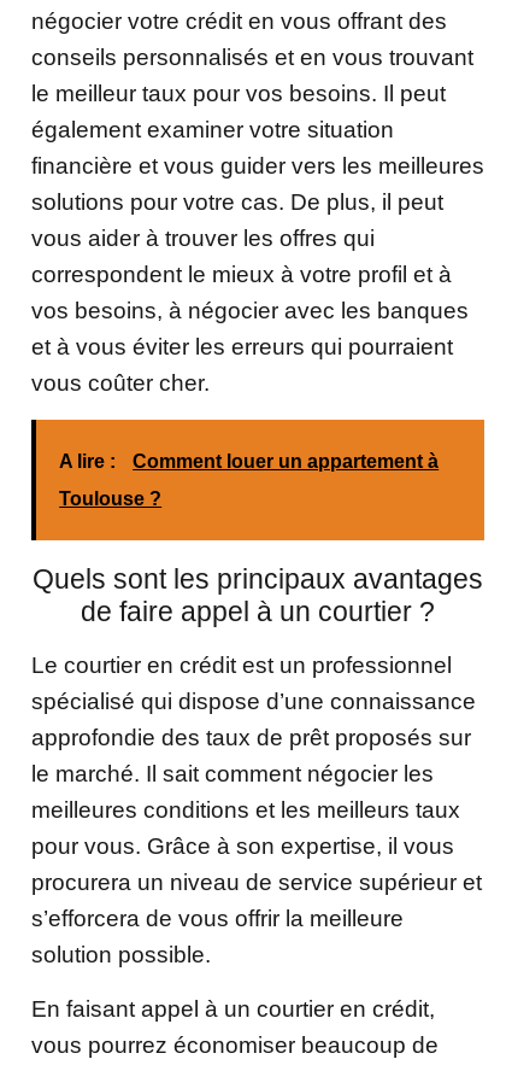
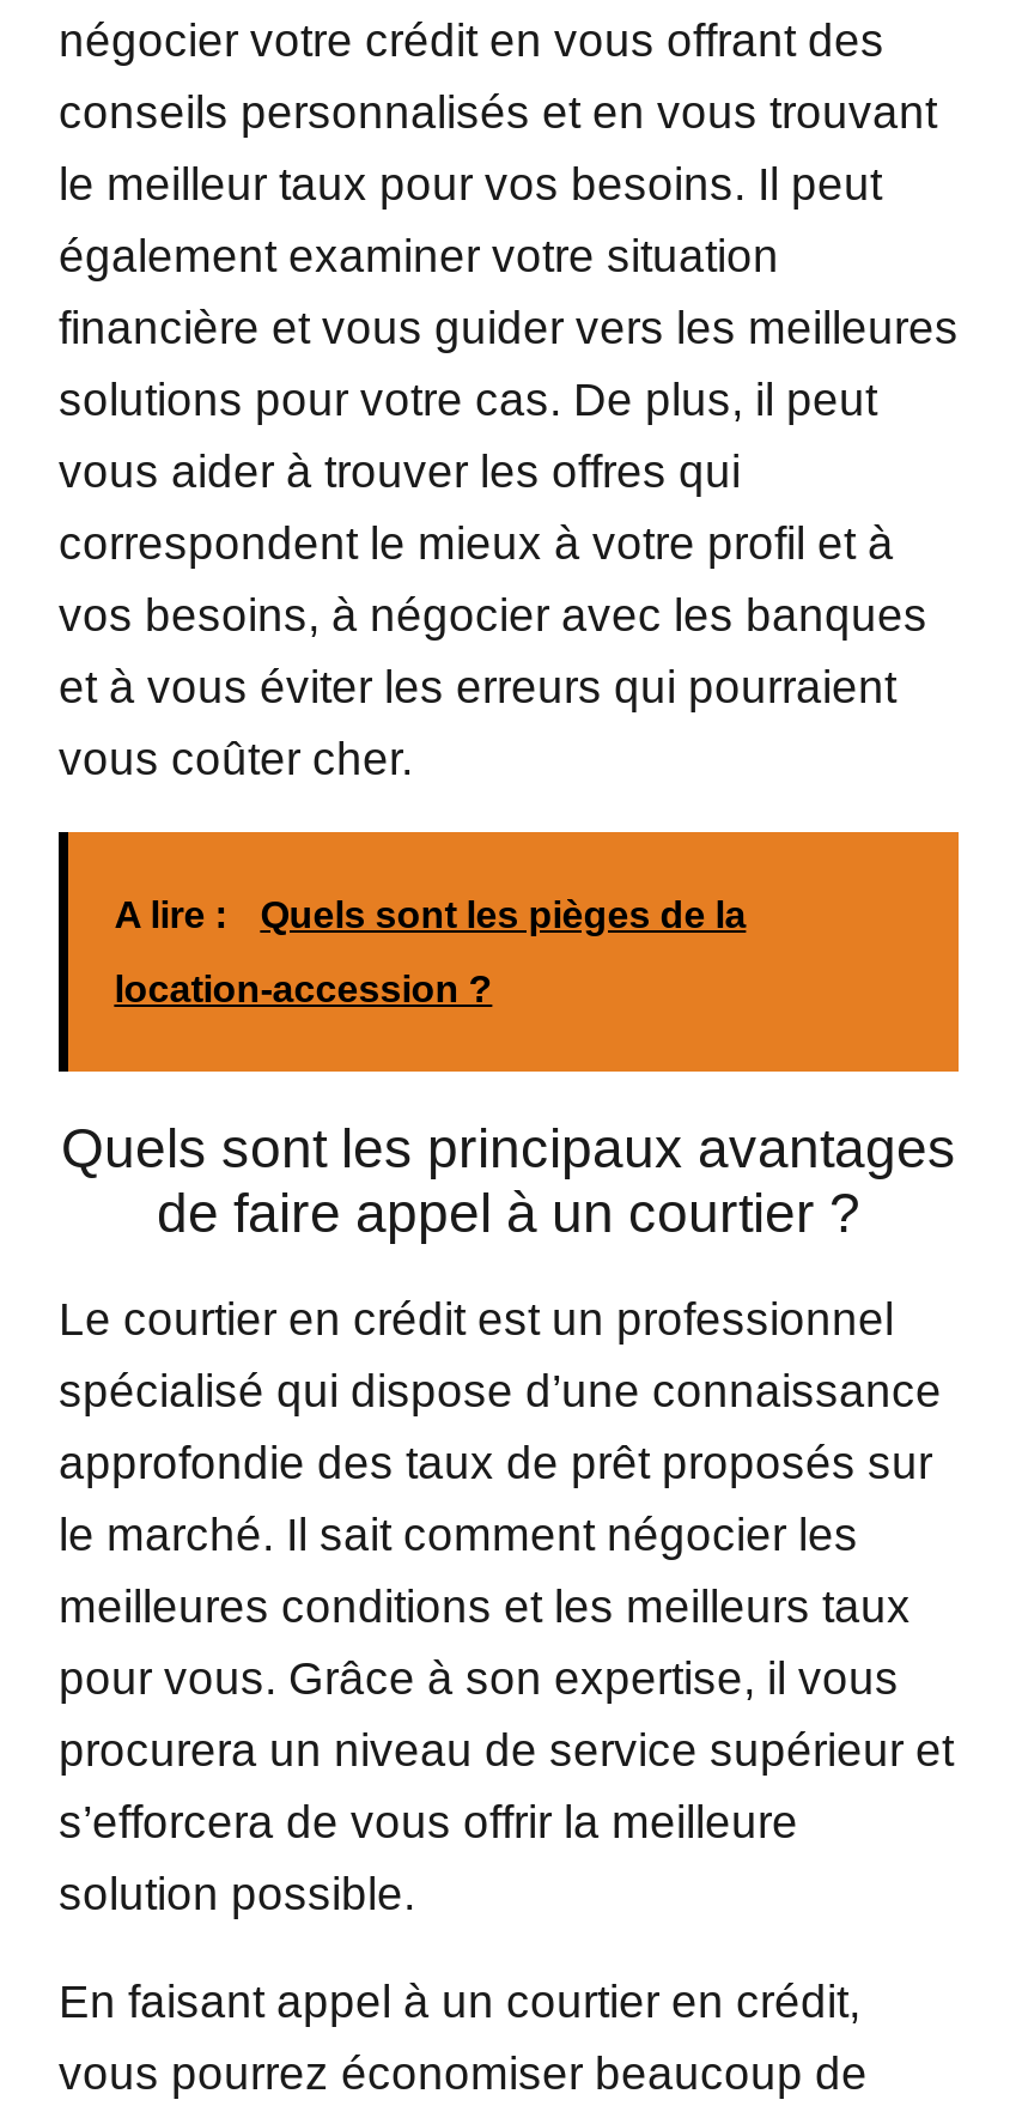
[59,451,439,471] A lire : Comment louer un appartement à -> [114,894,746,935] A lire : Quels sont les pièges de la
[59,488,162,509] Toulouse ? -> [114,968,492,1009] location-accession ?

